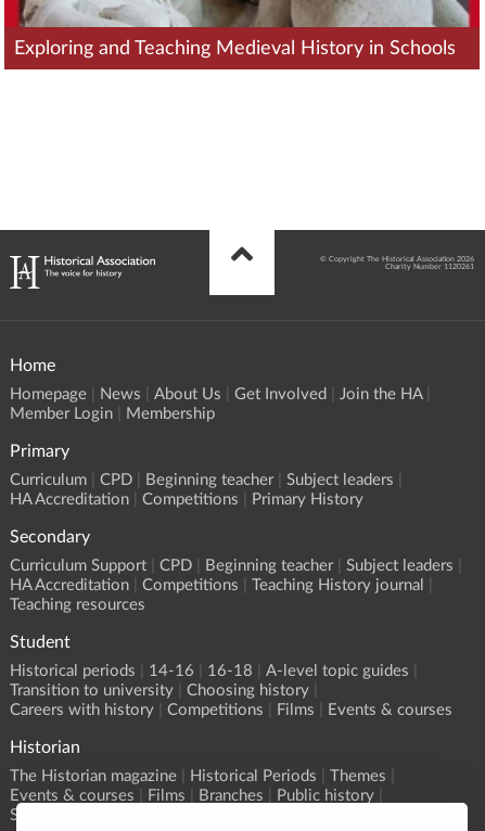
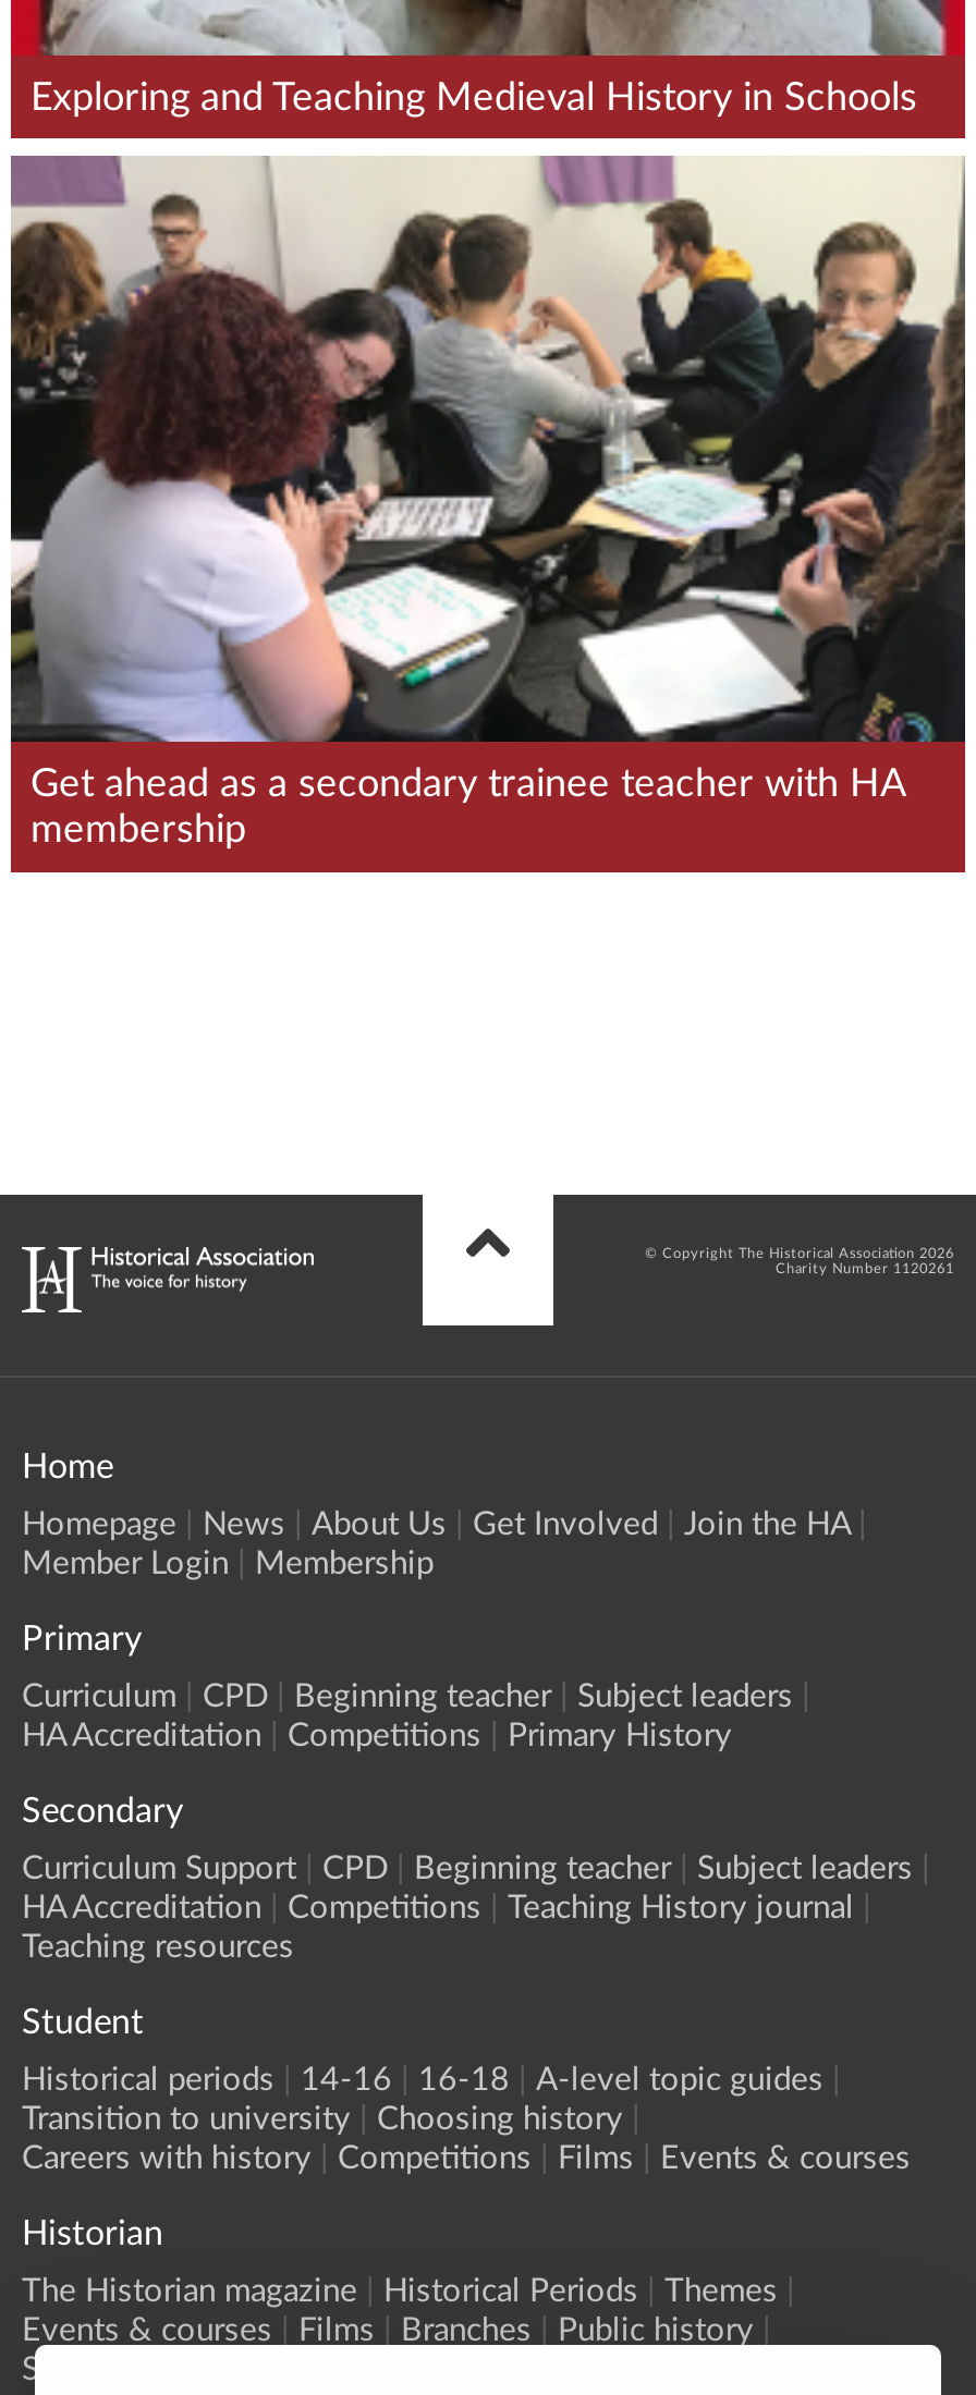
none -> [9,137,967,848] [image] | Get ahead as a secondary trainee teacher with HA | membership

